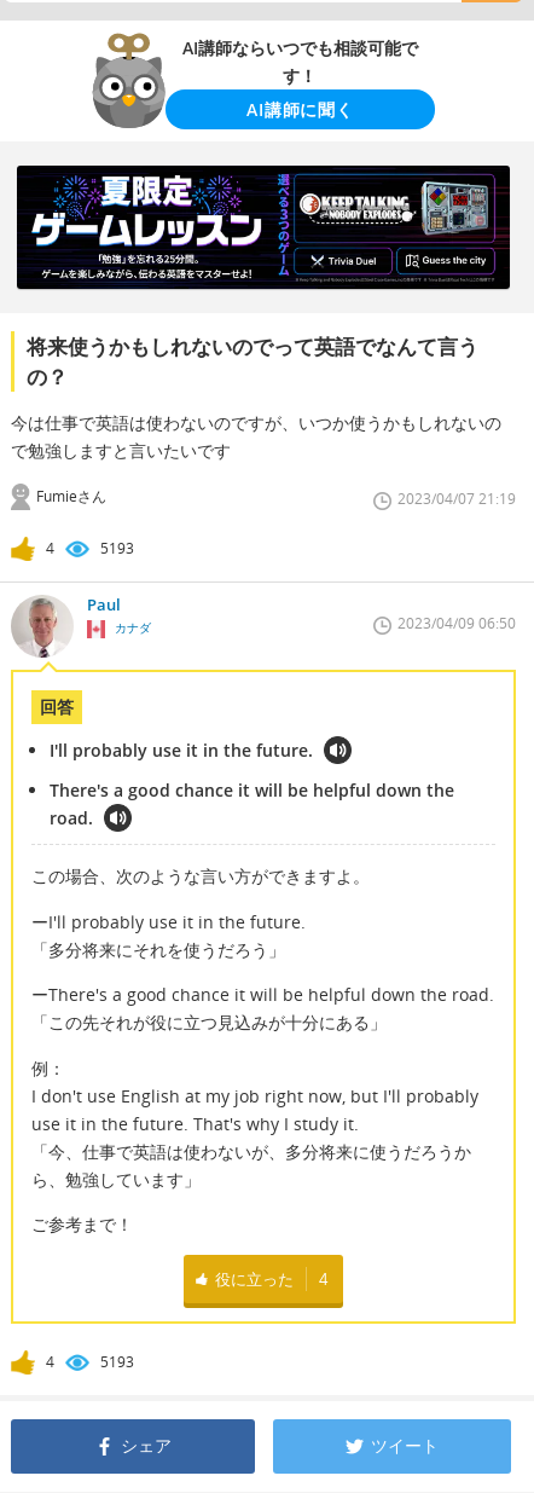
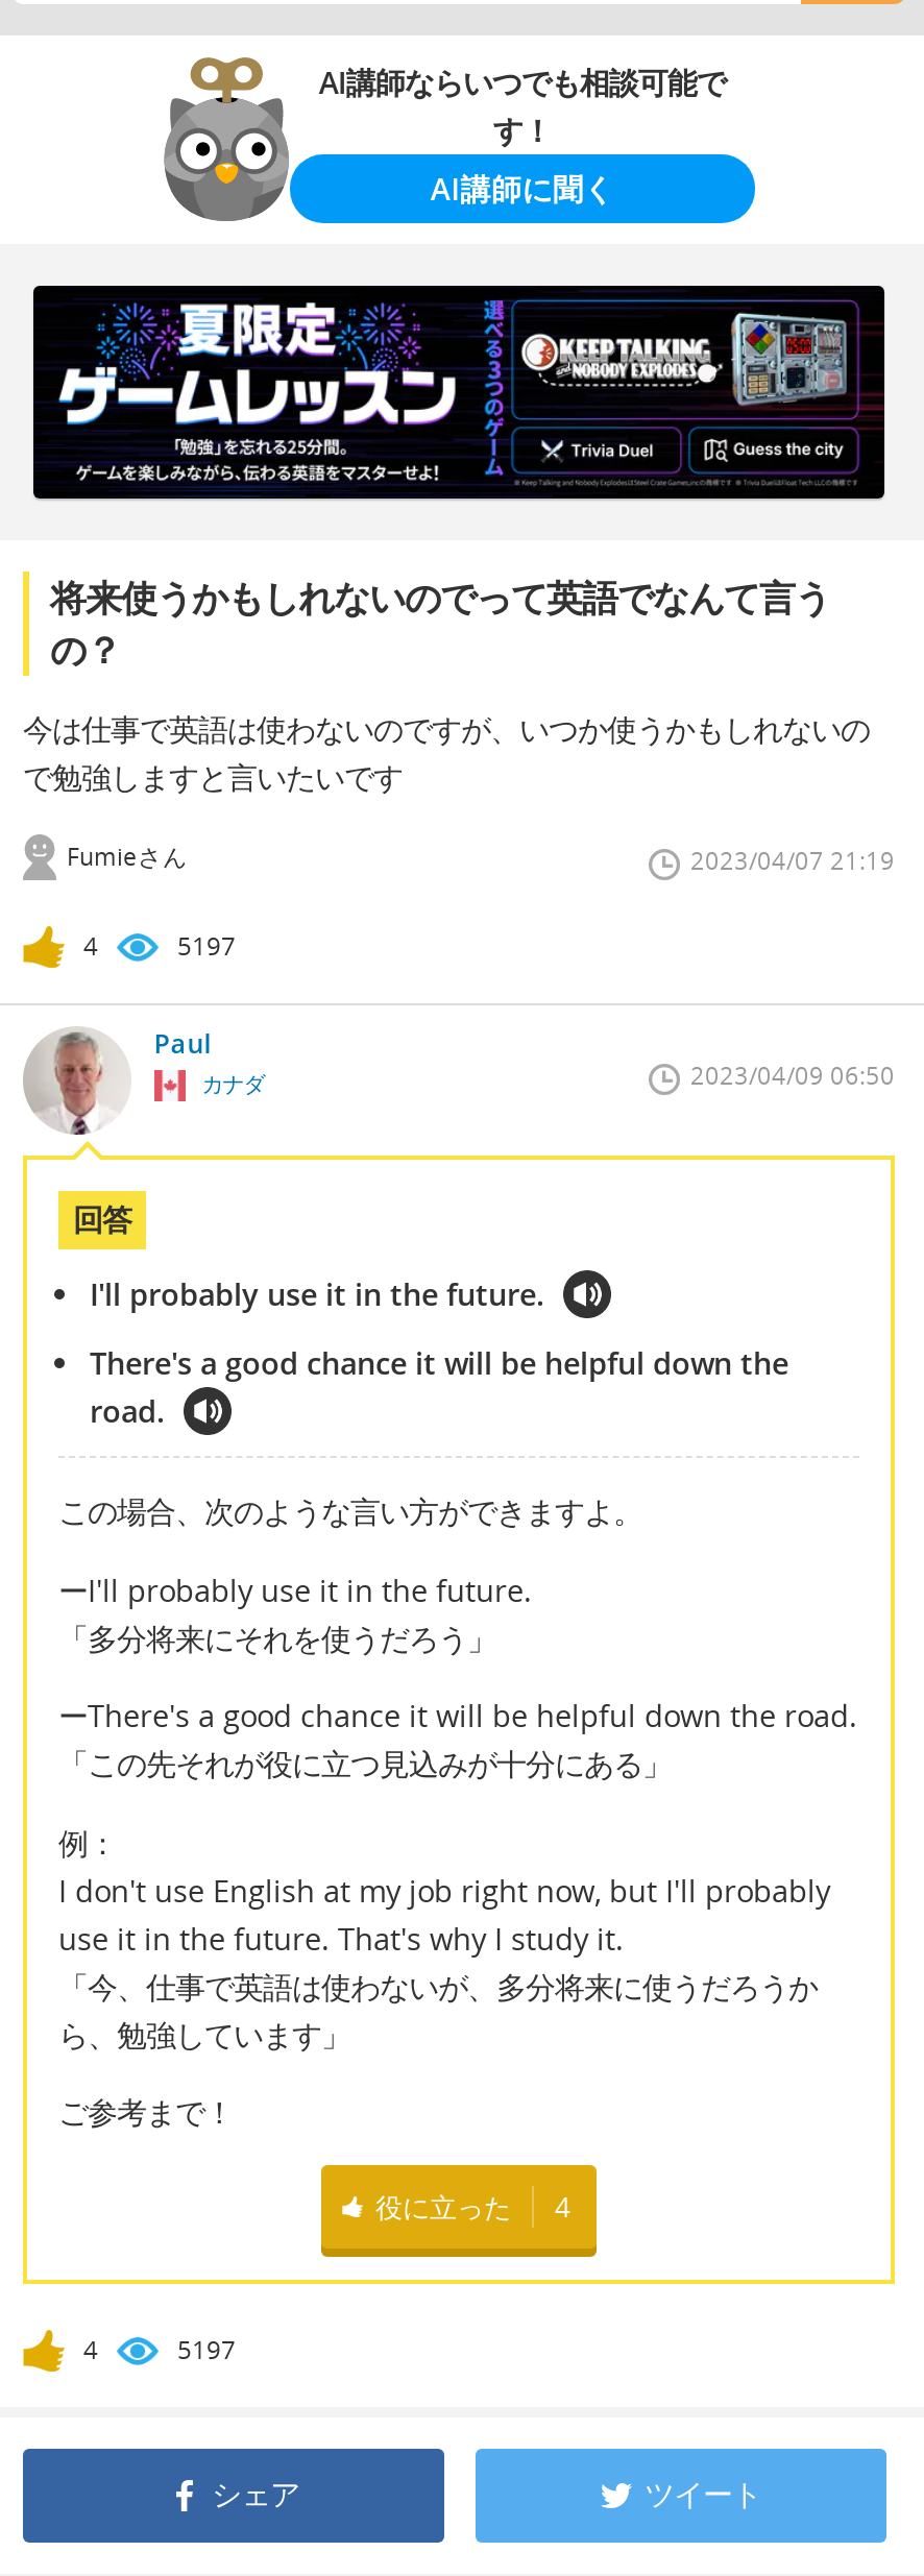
[100,538,134,558] 5193 -> [177,928,236,963] 5197
[100,1352,134,1373] 5193 -> [177,2333,236,2368] 5197

